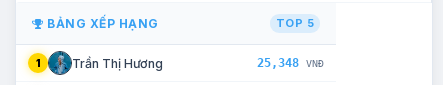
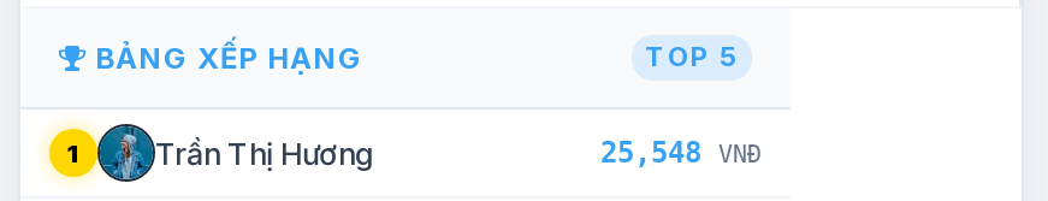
[257,55,324,69] 25,348 VNĐ -> [600,135,762,169] 25,548 VNĐ

